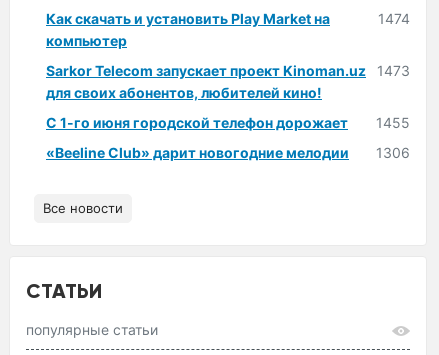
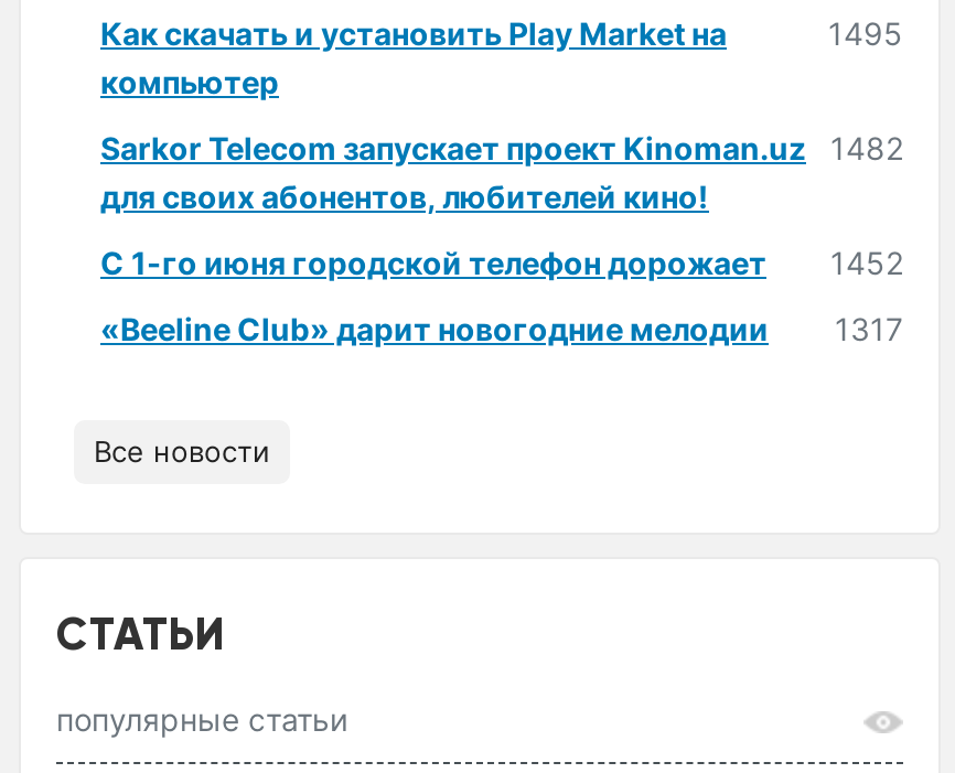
[378,10,410,27] 1474 -> [828,15,903,52] 1495
[46,62,410,79] Sarkor Telecom запускает проект Kinoman.uz 1473 -> [100,129,903,167] Sarkor Telecom запускает проект Kinoman.uz 1482
[46,114,410,131] С 1-го июня городской телефон дорожает 1455 -> [100,244,903,282] С 1-го июня городской телефон дорожает 1452
[46,144,410,161] «Beeline Club» дарит новогодние мелодии 1306 -> [100,310,903,348] «Beeline Club» дарит новогодние мелодии 1317

